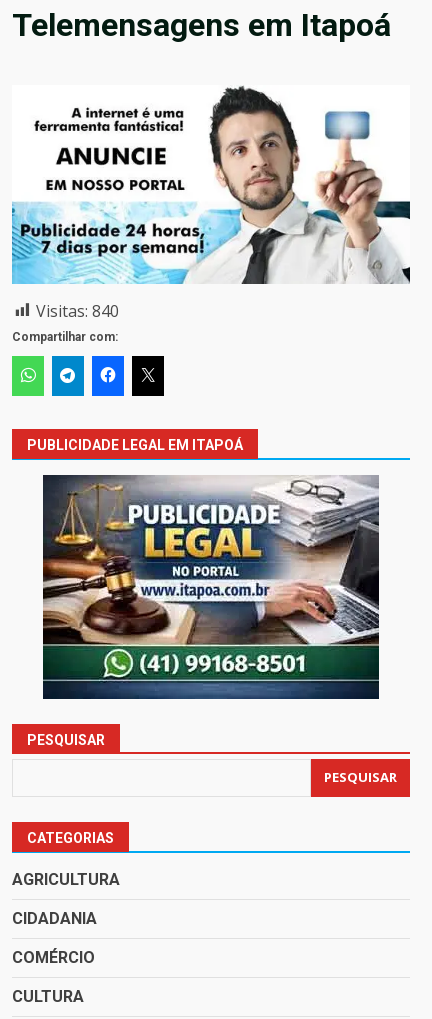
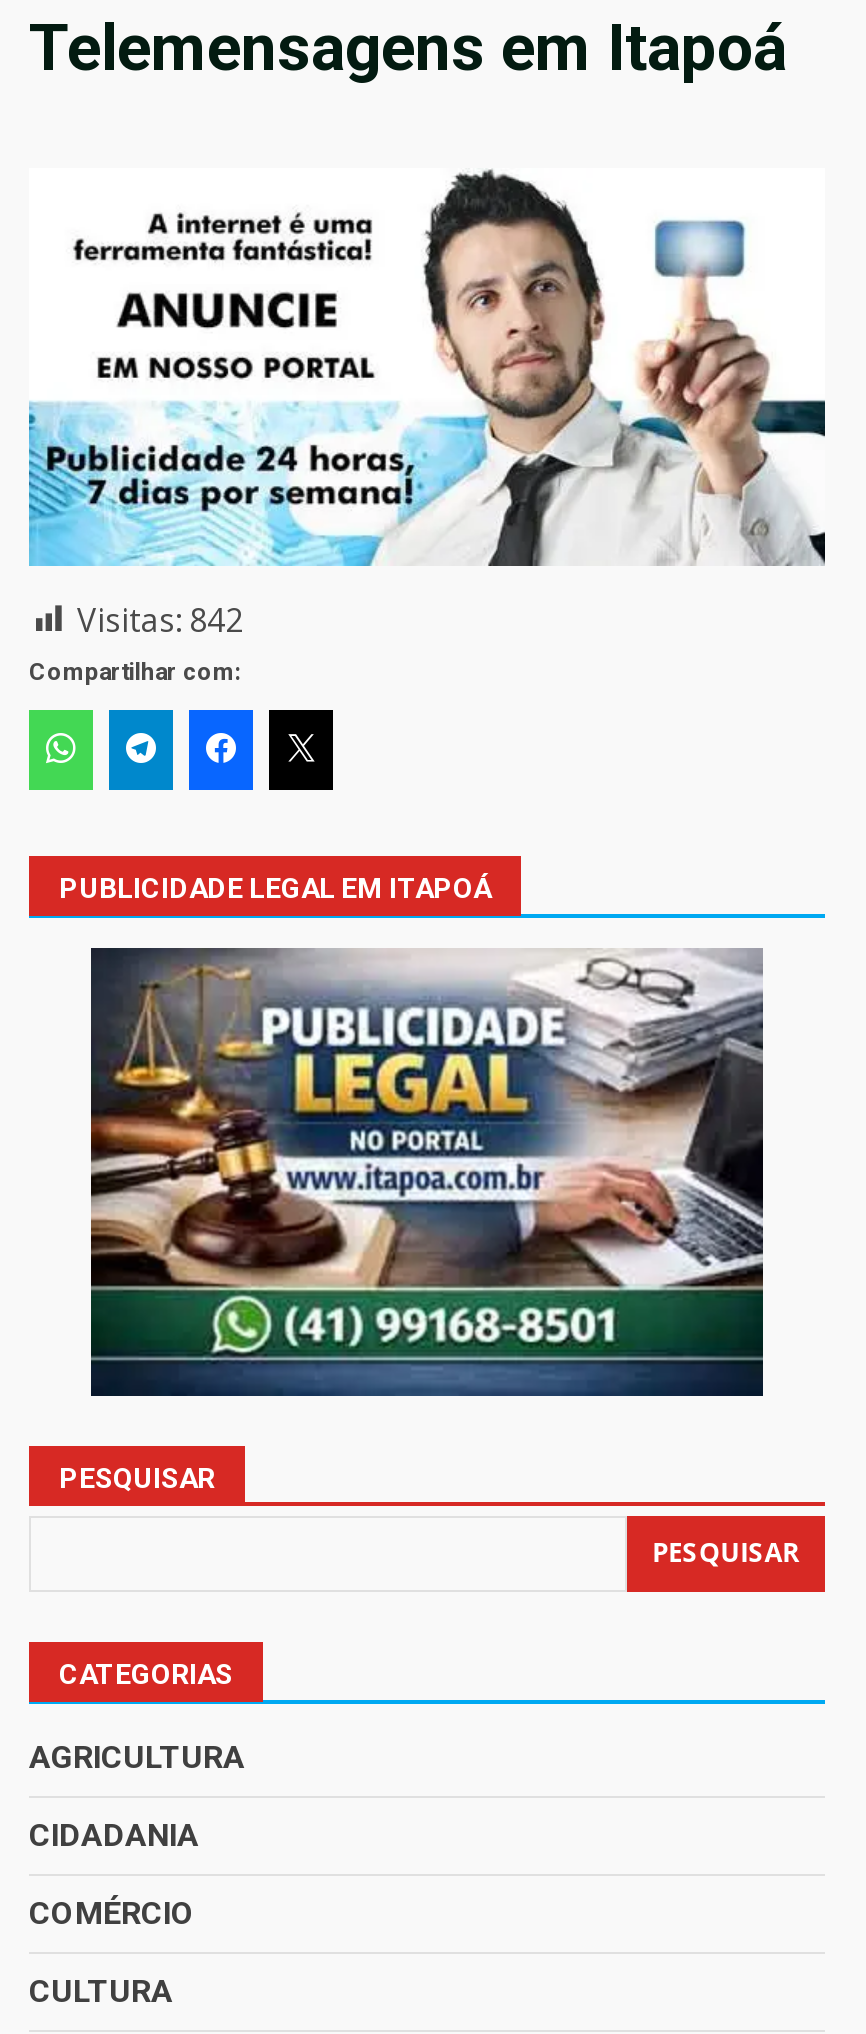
[36,300,119,322] Visitas: 840 -> [77,598,243,642] Visitas: 842

